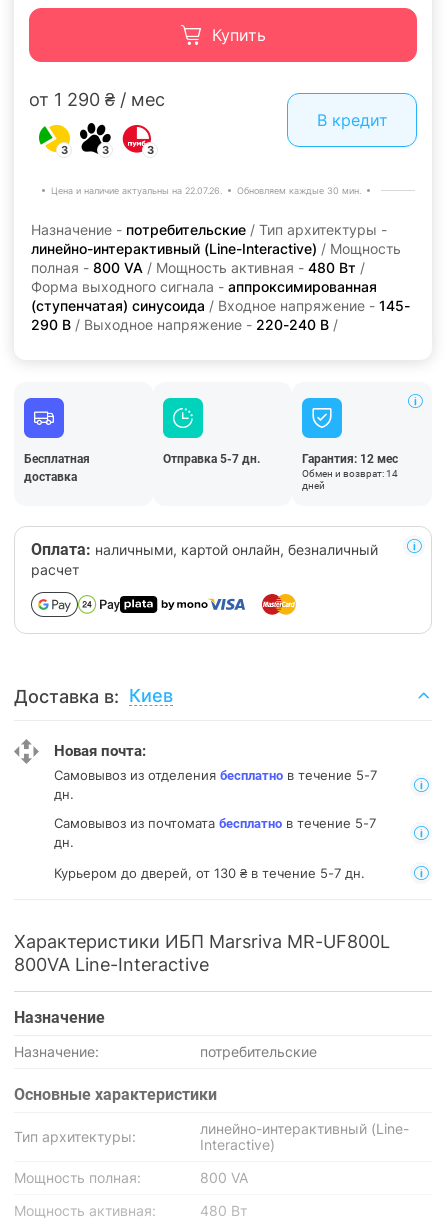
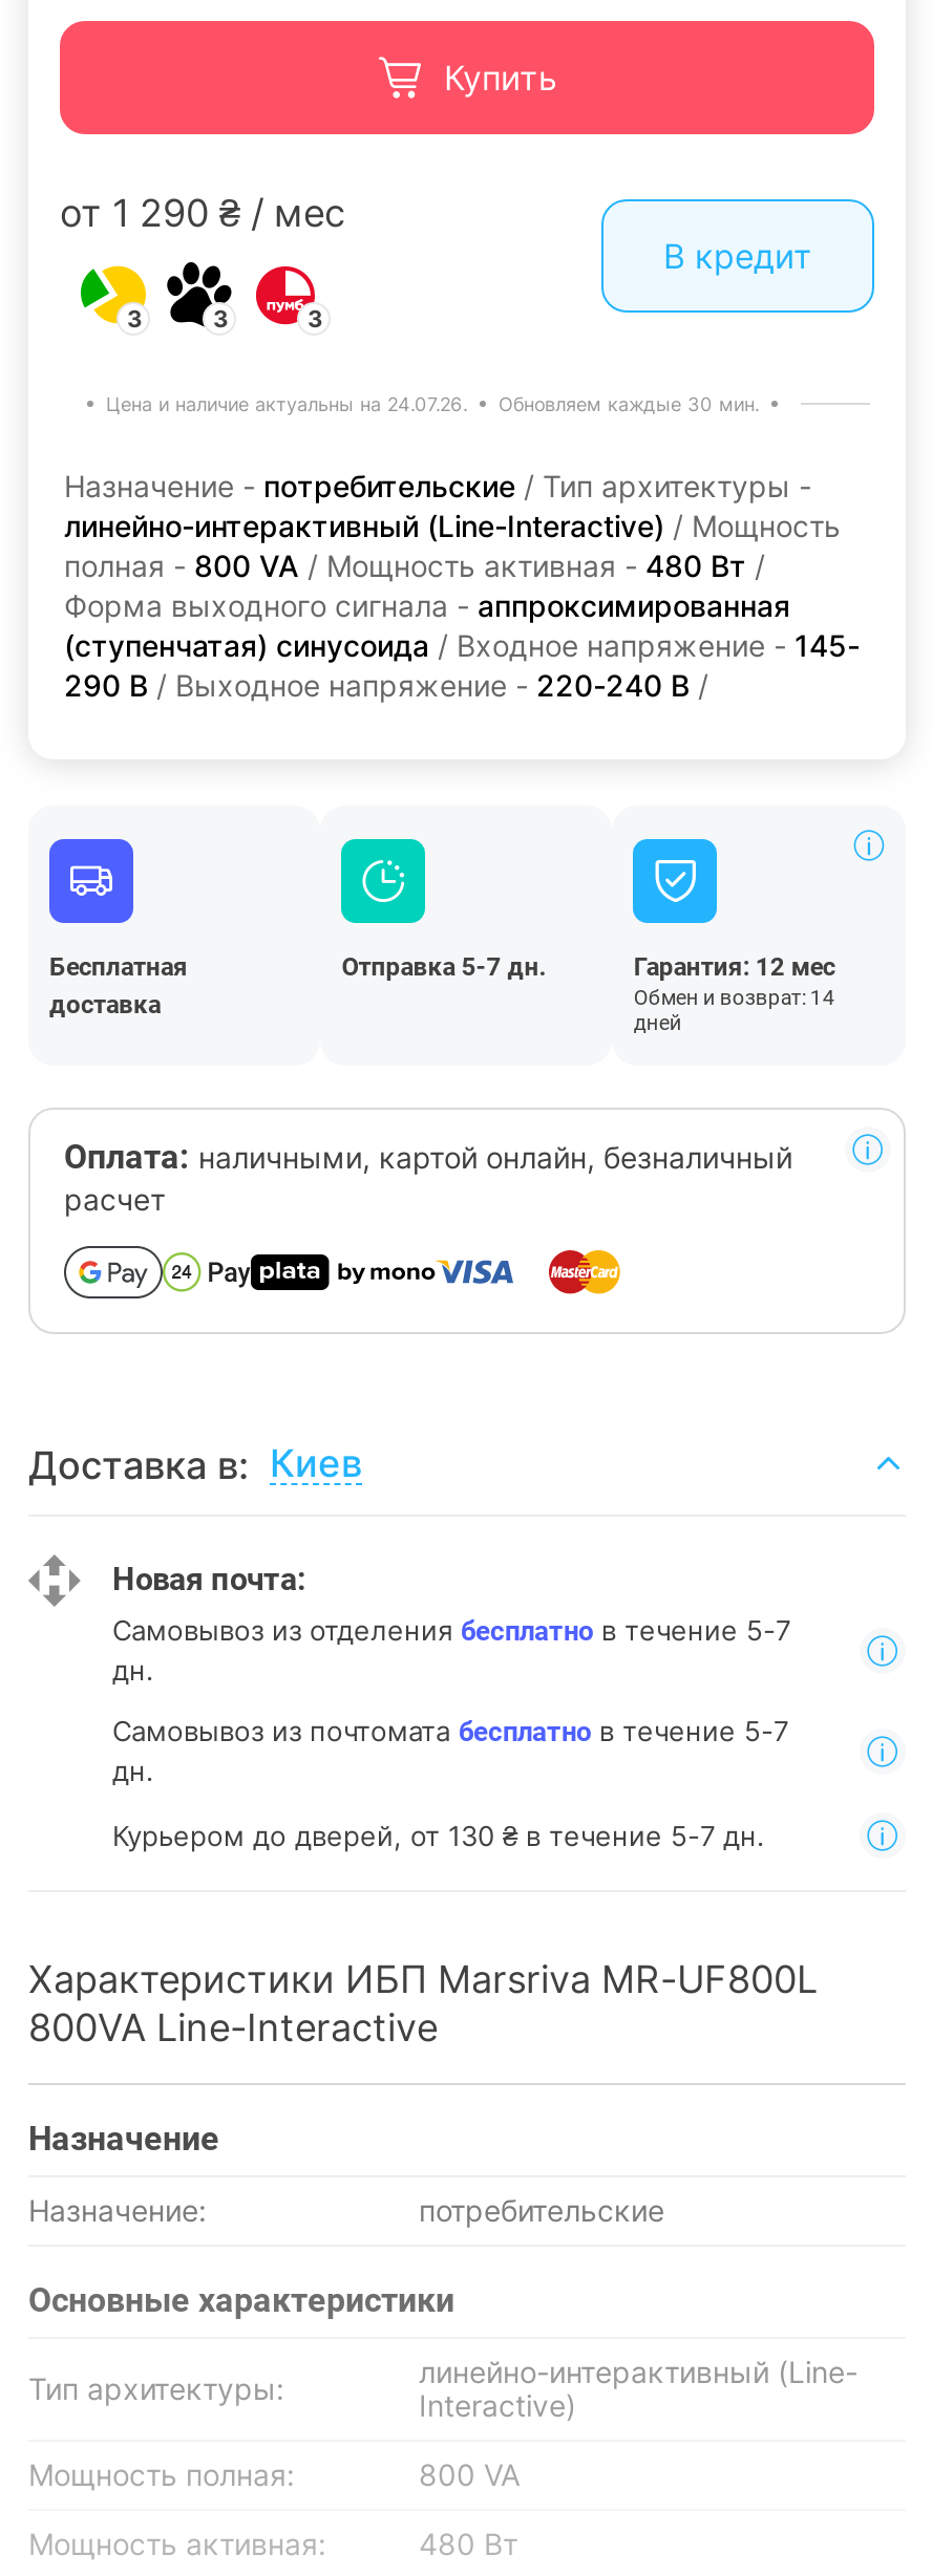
[51,184,222,195] Цена и наличие актуальны на 22.07.26. -> [106,391,467,414] Цена и наличие актуальны на 24.07.26.

